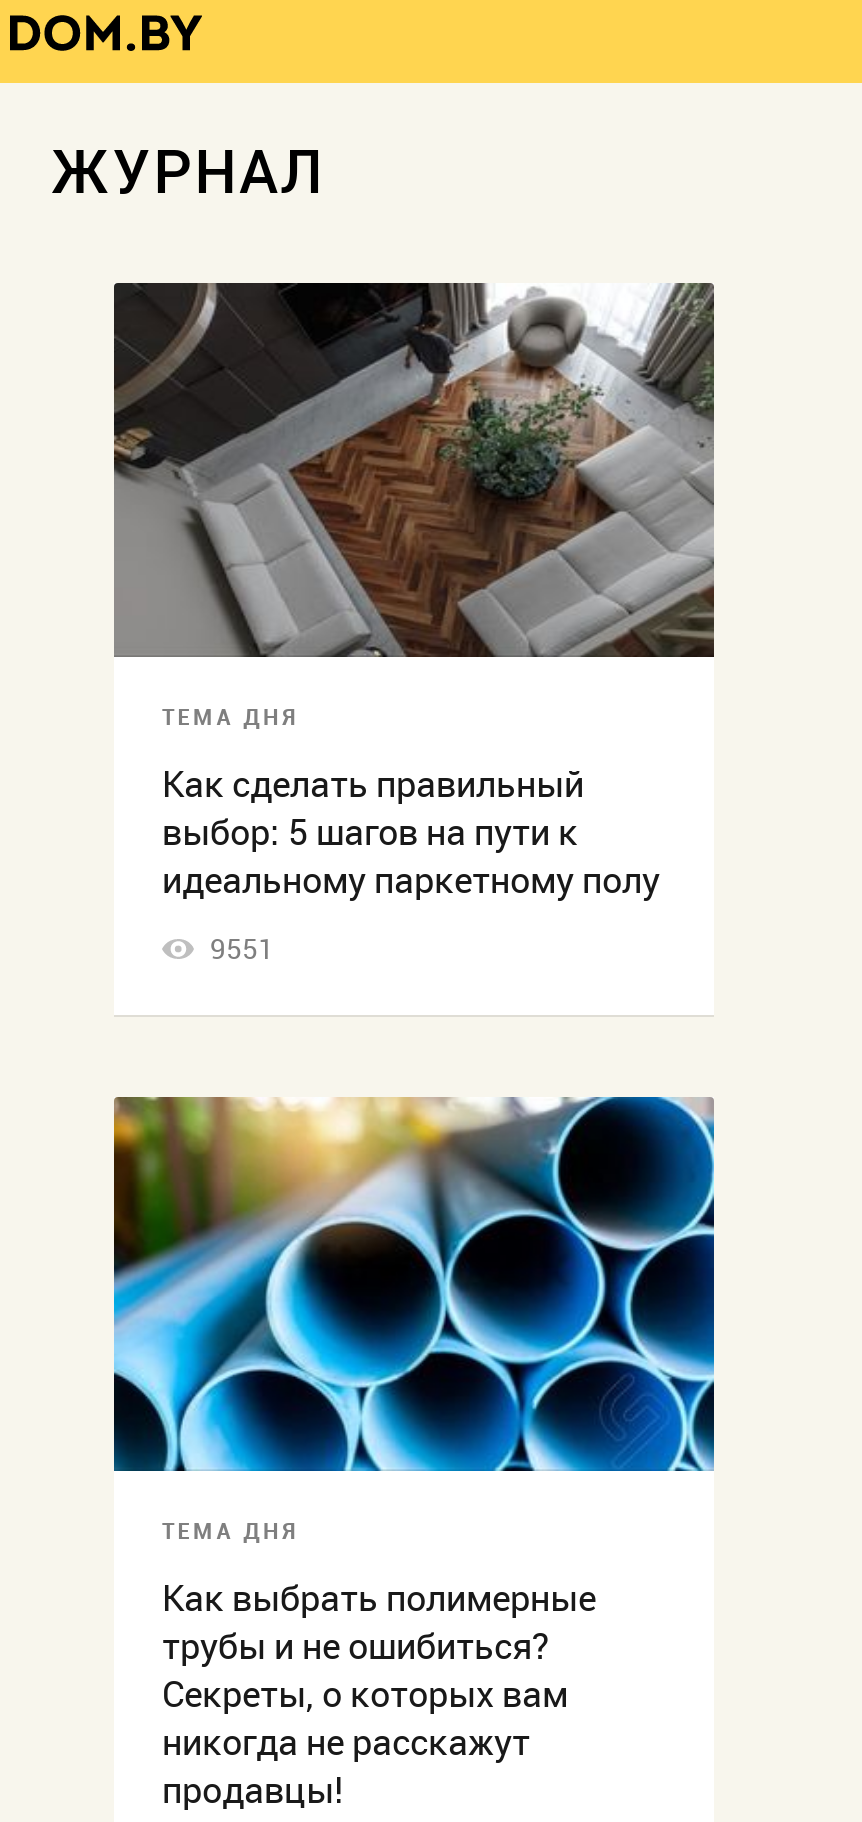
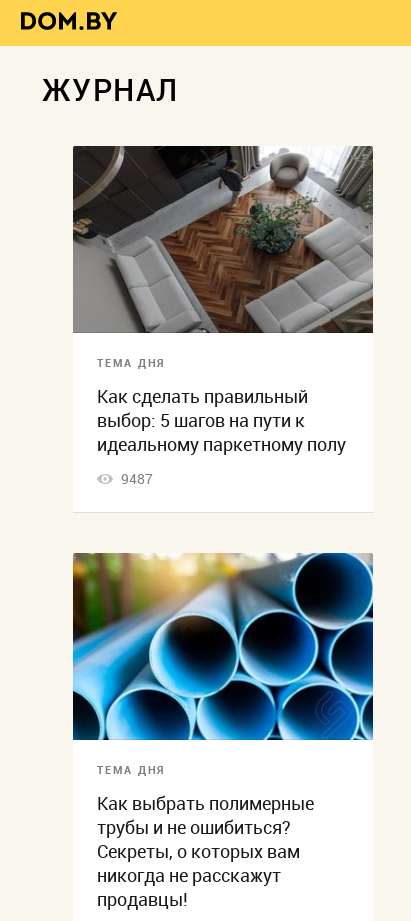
[210,933,274,965] 9551 -> [121,471,153,487] 9487

